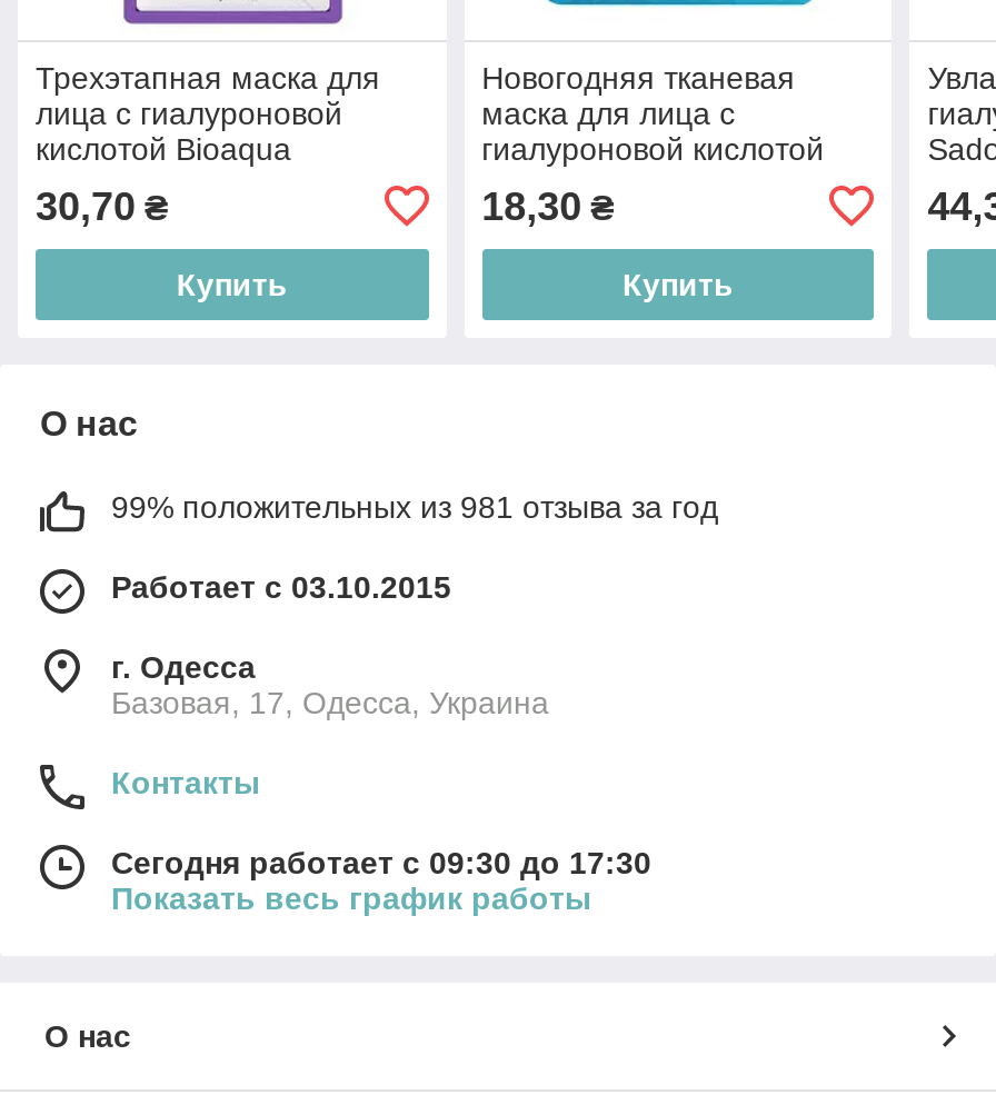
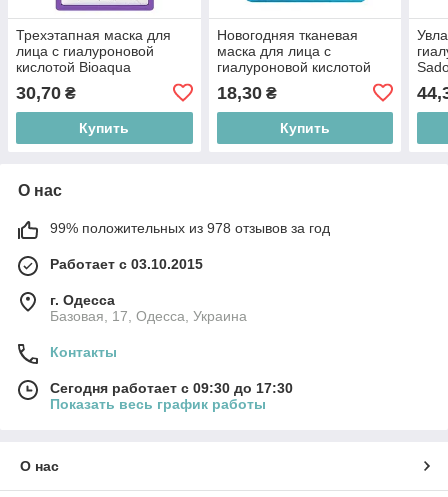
[111,489,718,524] 99% положительных из 981 отзыва за год -> [50,220,330,236] 99% положительных из 978 отзывов за год

